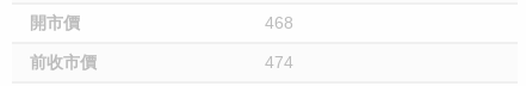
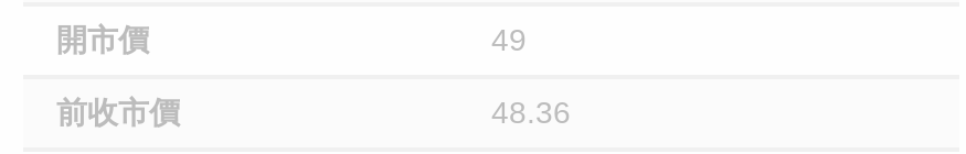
[265,13,293,32] 468 -> [491,22,527,57] 49
[265,53,293,72] 474 -> [491,95,571,130] 48.36

